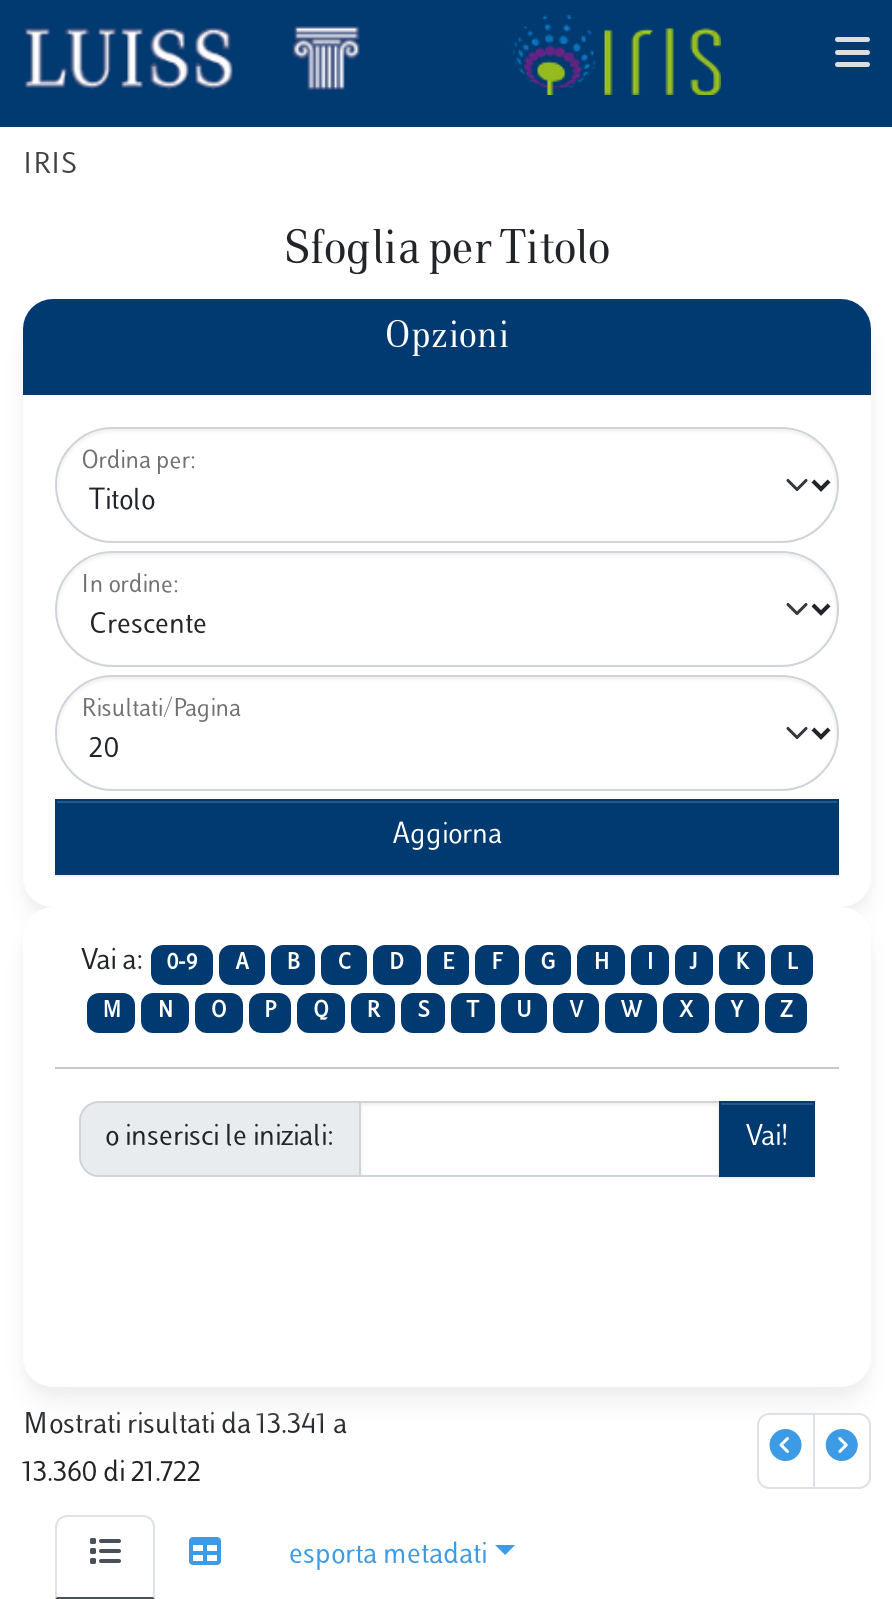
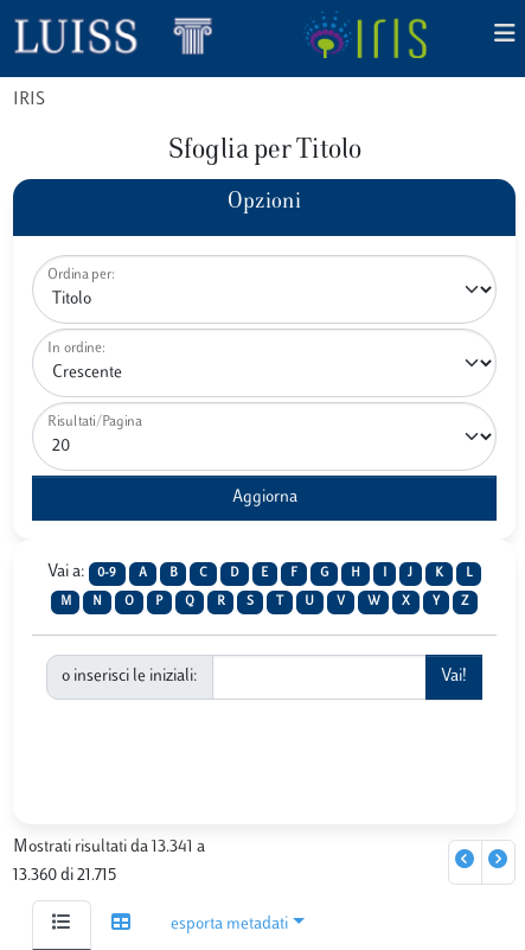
[23,1459,201,1489] 13.360 di 21.722 -> [13,867,116,885] 13.360 di 21.715

